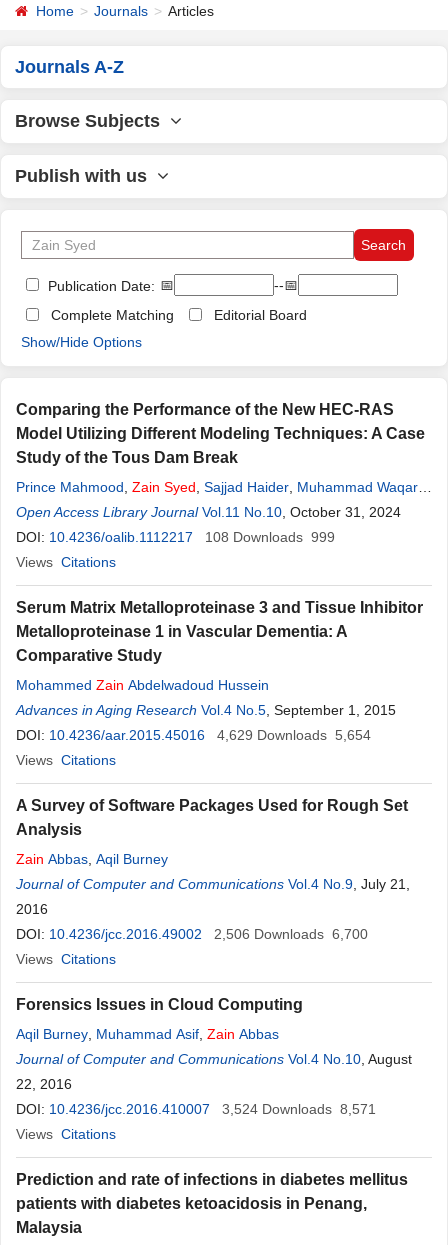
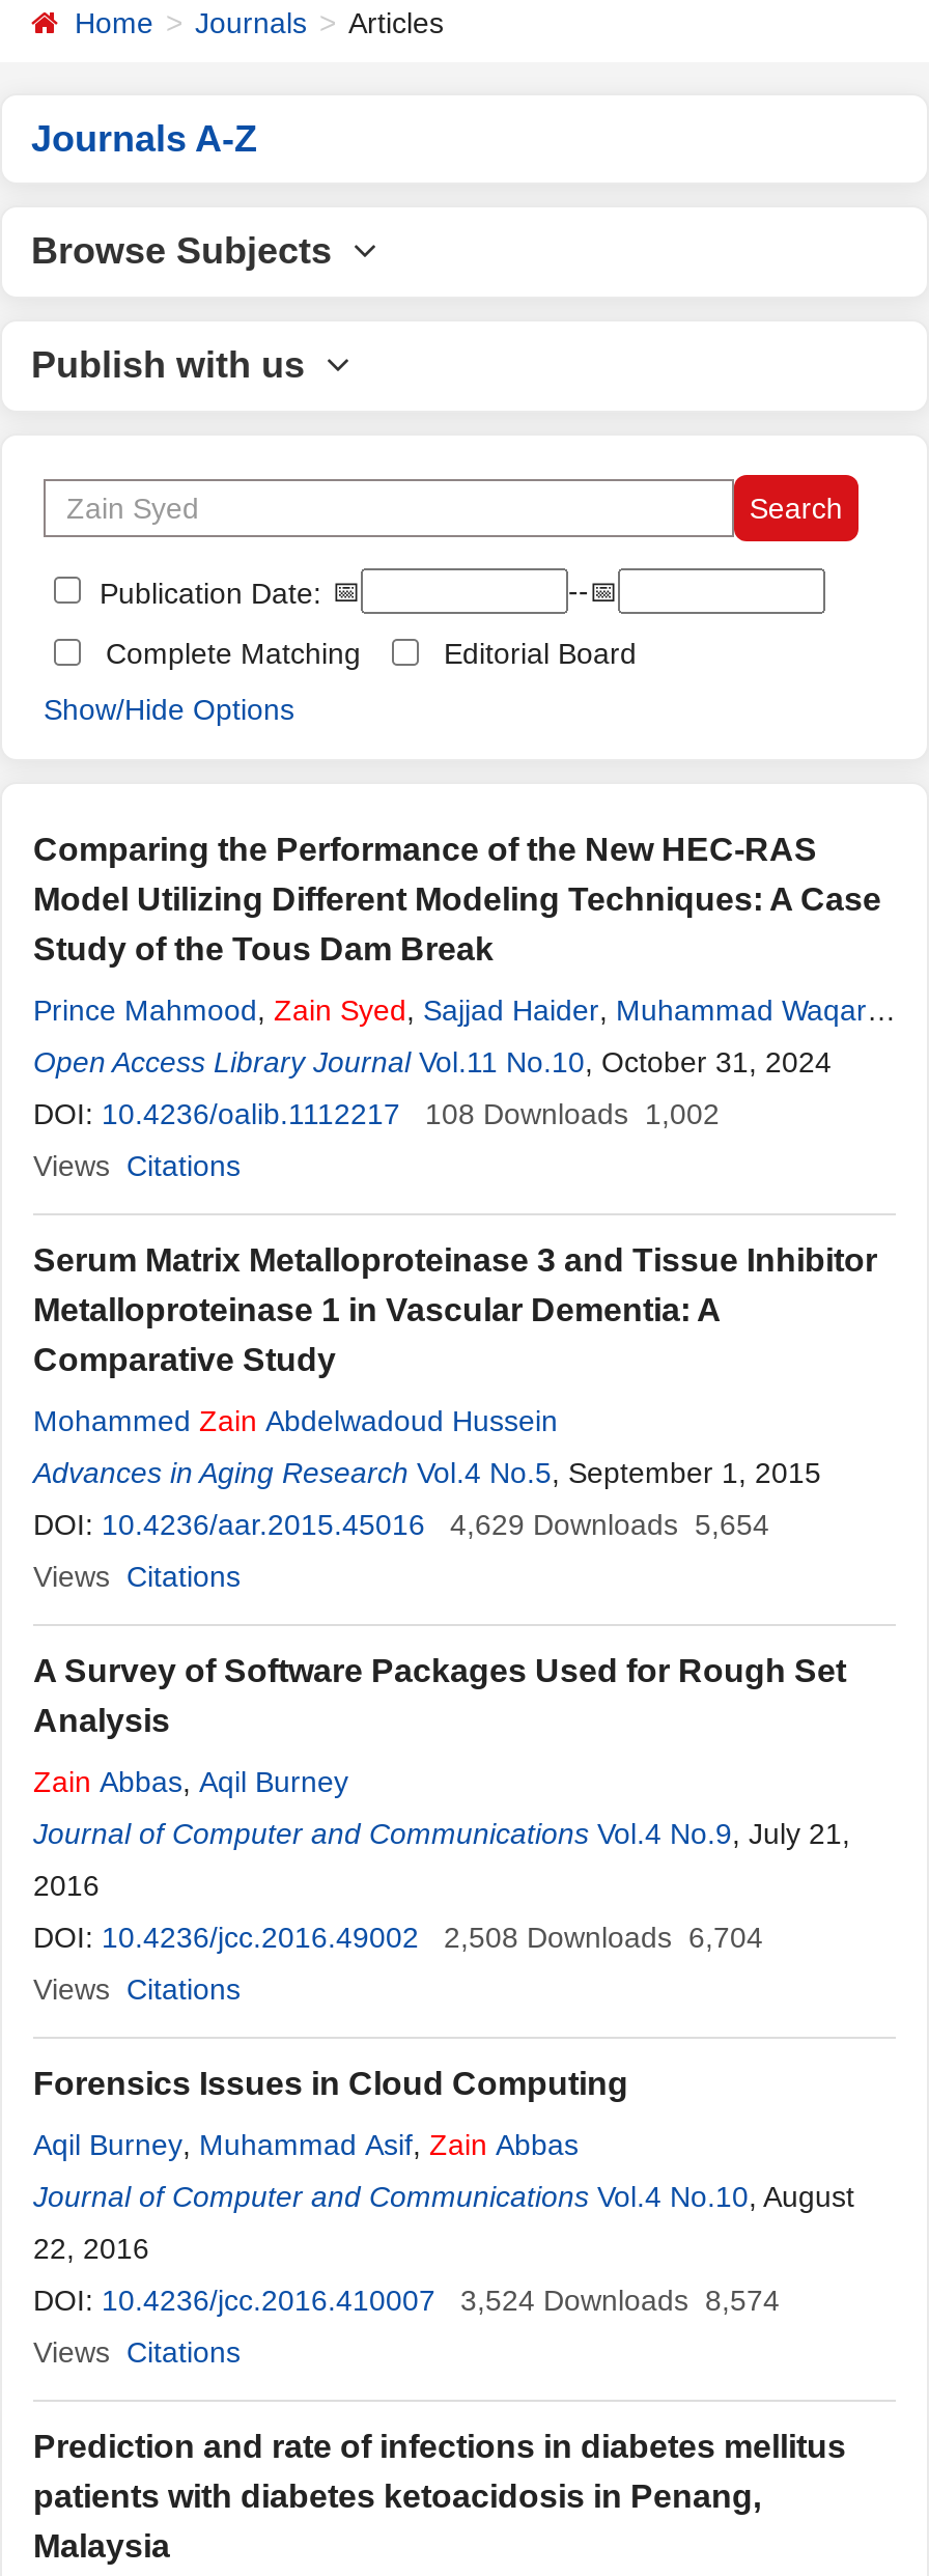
[16,529,335,545] DOI: 10.4236/oalib.1112217 108 Downloads 999 -> [33,1097,720,1130] DOI: 10.4236/oalib.1112217 108 Downloads 1,002
[16,926,368,942] DOI: 10.4236/jcc.2016.49002 2,506 Downloads 6,700 -> [33,1921,763,1954] DOI: 10.4236/jcc.2016.49002 2,508 Downloads 6,704
[16,1101,376,1117] DOI: 10.4236/jcc.2016.410007 3,524 Downloads 8,571 -> [33,2284,780,2317] DOI: 10.4236/jcc.2016.410007 3,524 Downloads 8,574

